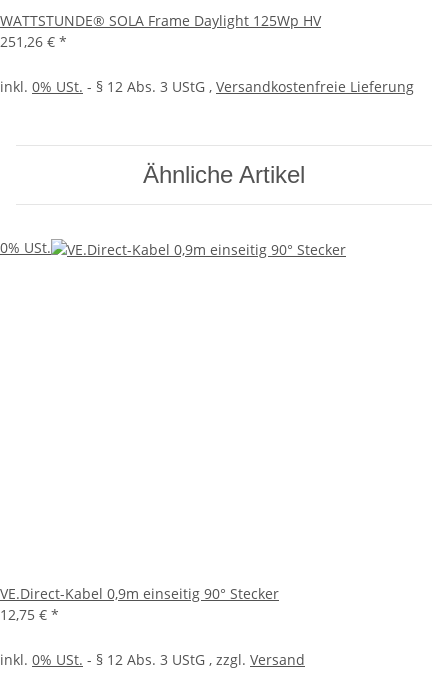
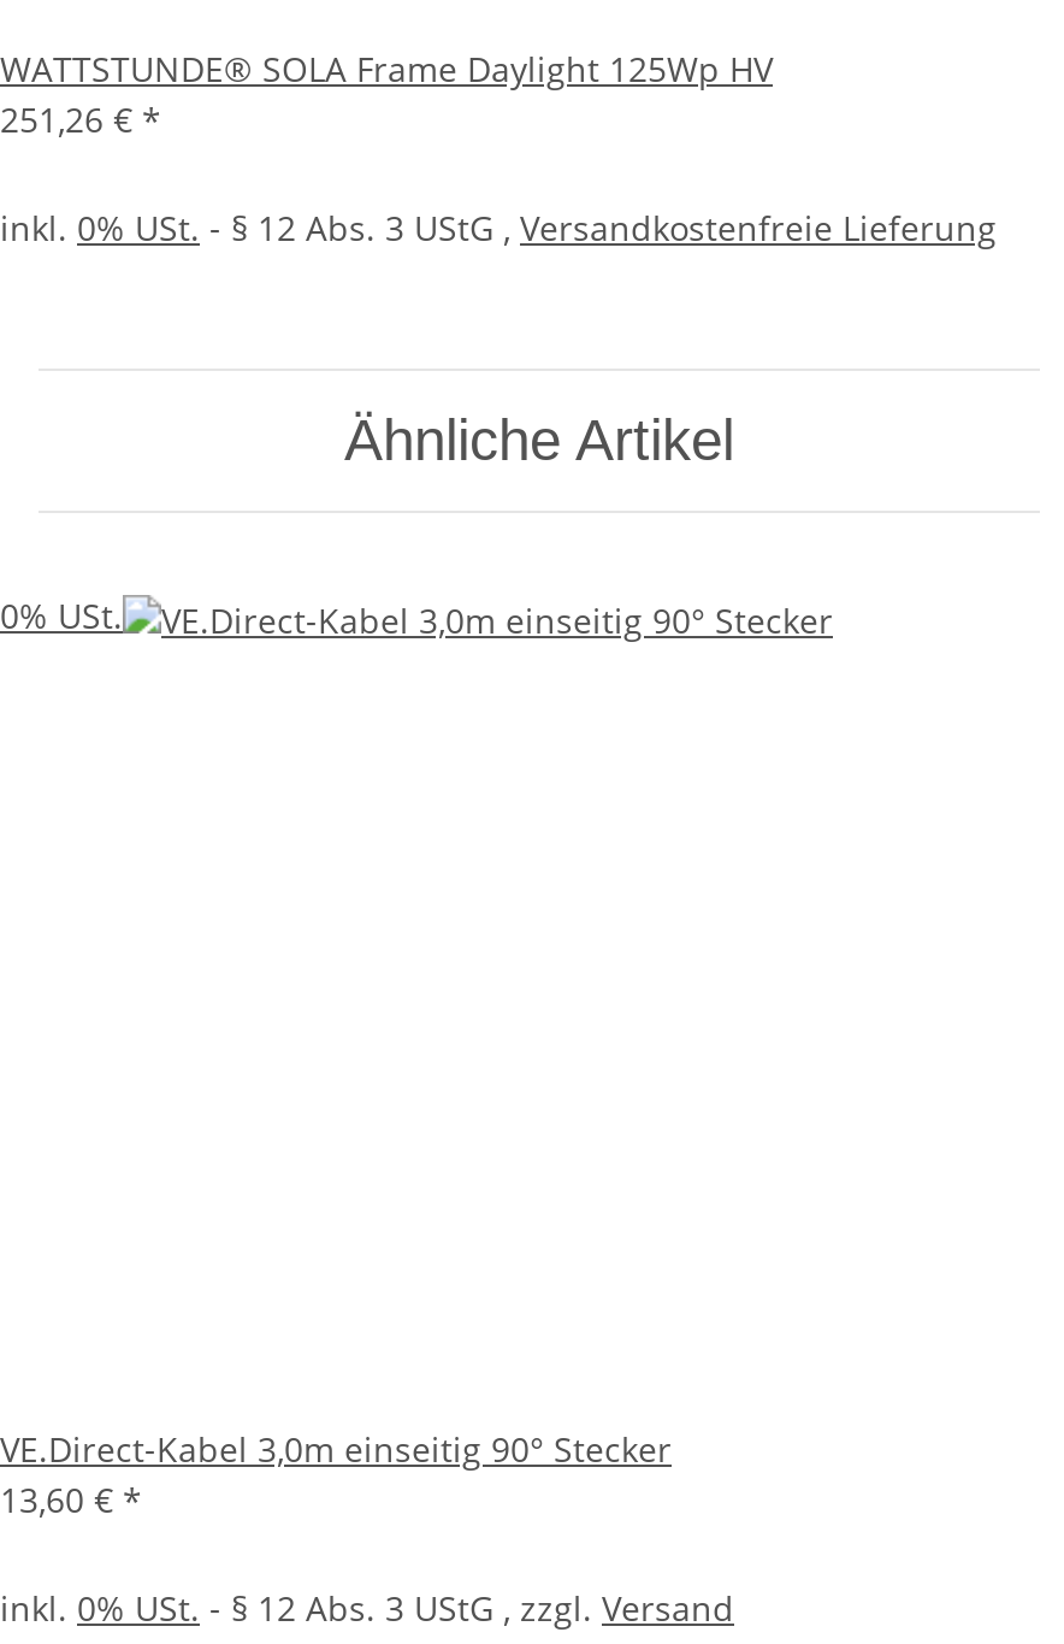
[0,584,279,603] VE.Direct-Kabel 0,9m einseitig 90° Stecker -> [0,1426,672,1472] VE.Direct-Kabel 3,0m einseitig 90° Stecker
[0,605,59,624] 12,75 €* -> [0,1477,142,1523] 13,60 €*

